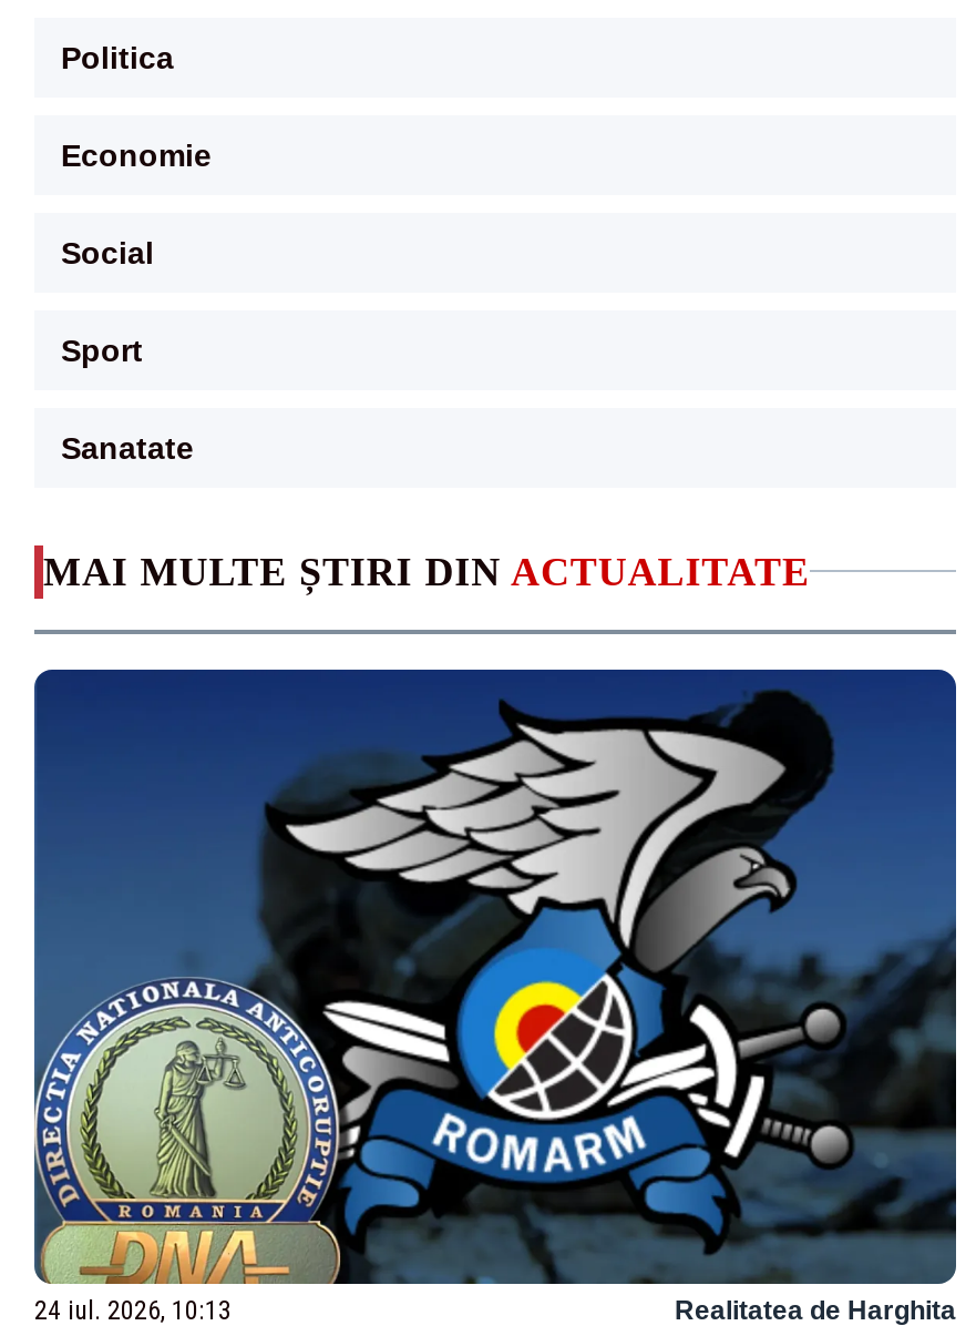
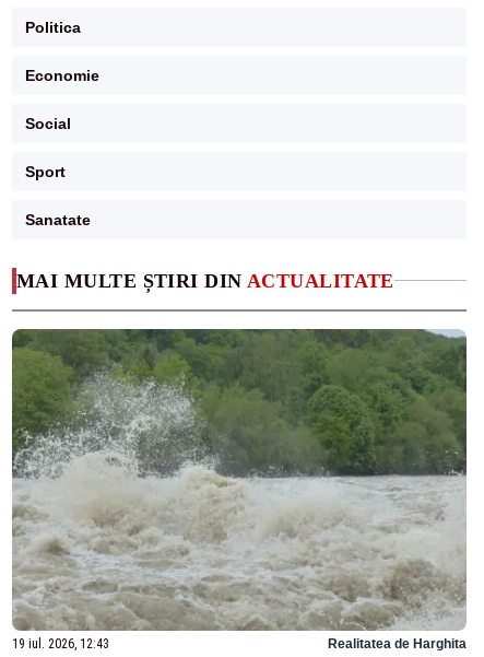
[34,667,958,1327] [image] | 24 iul. 2026, 10:13 -> [11,328,468,652] [image] | 19 iul. 2026, 12:43

